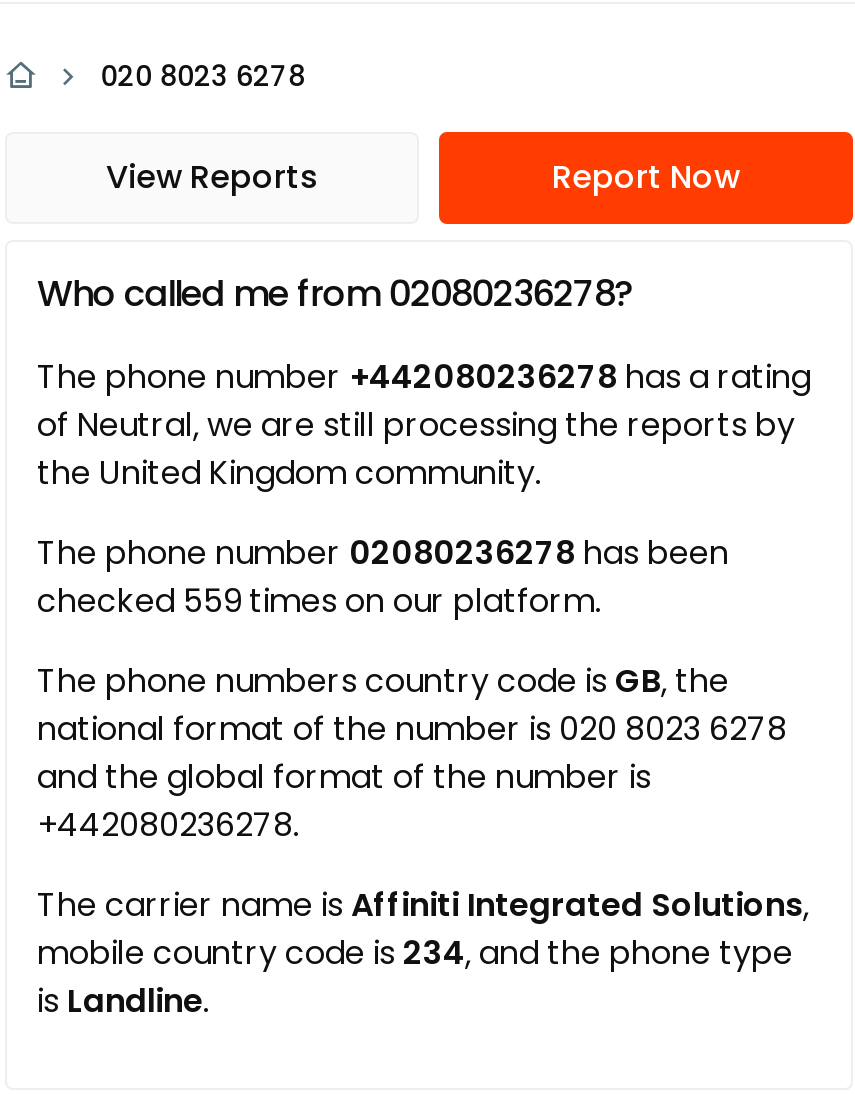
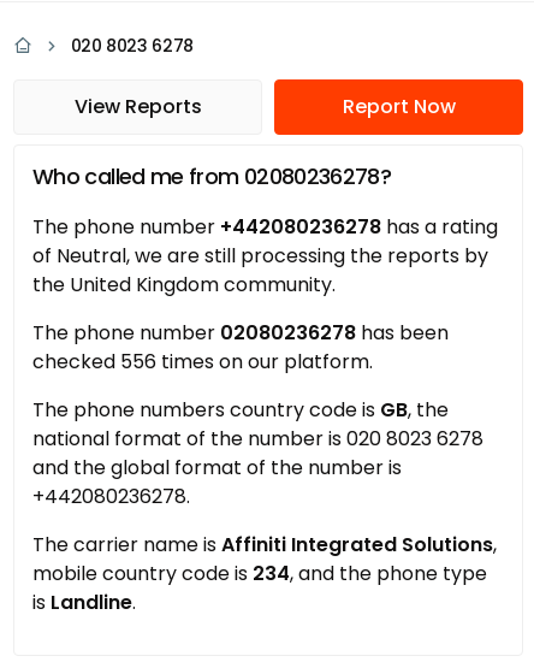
[37,578,601,624] checked 559 times on our platform. -> [32,348,373,376] checked 556 times on our platform.

